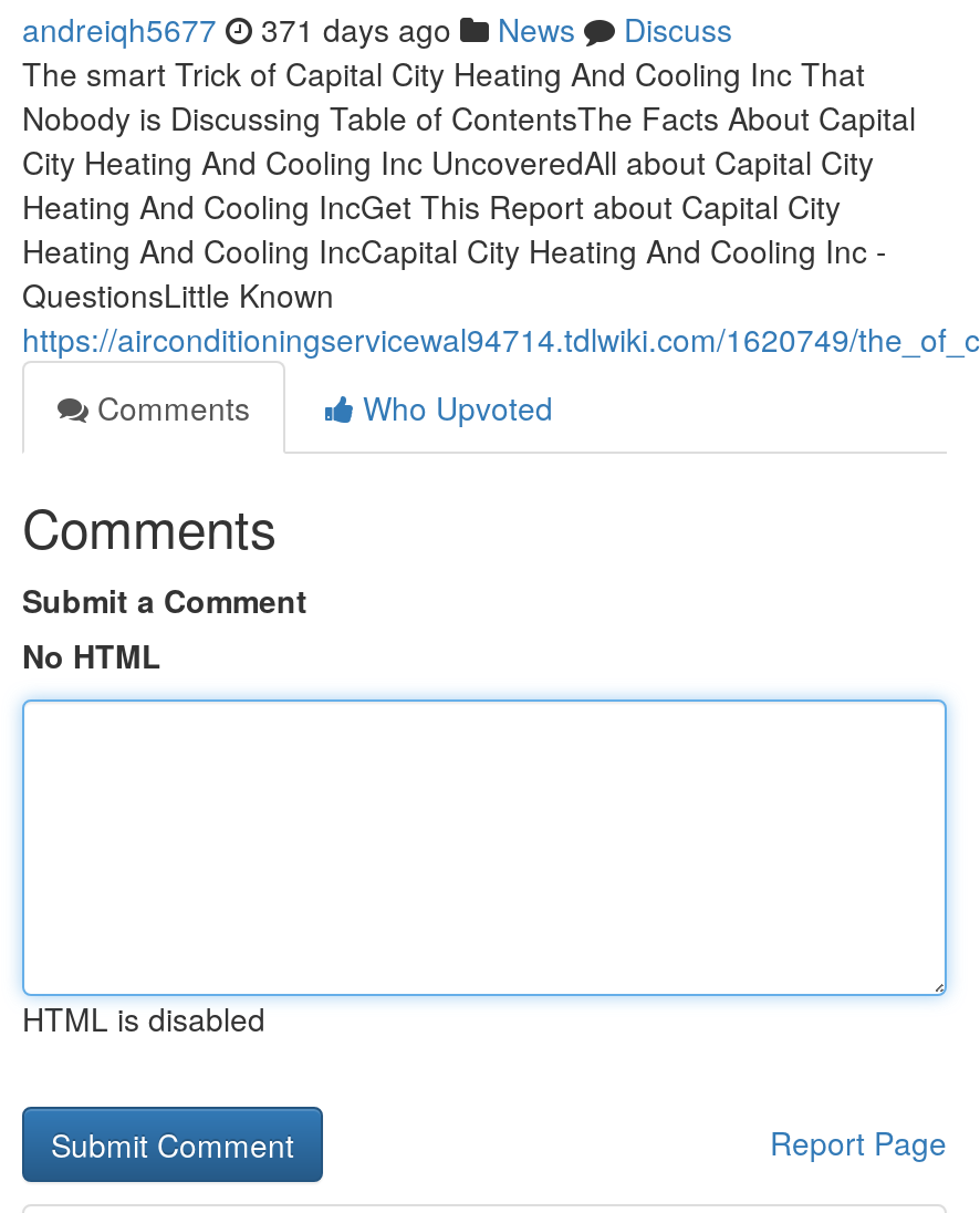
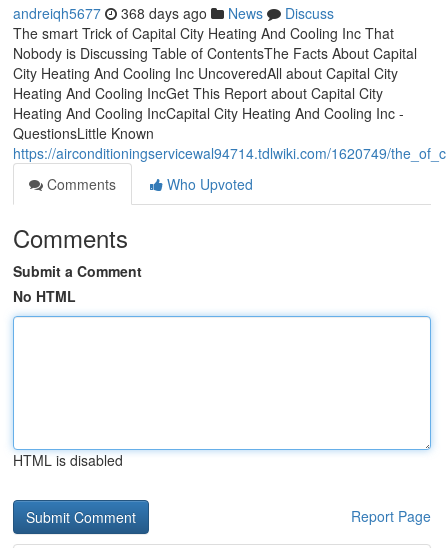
[22,7,732,51] andreiqh5677 371 days ago News Discuss -> [13,3,334,23] andreiqh5677 368 days ago News Discuss

